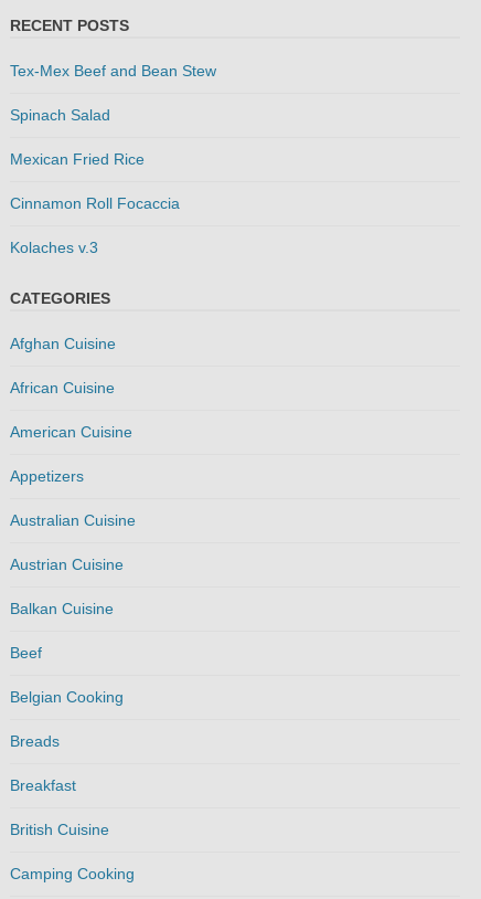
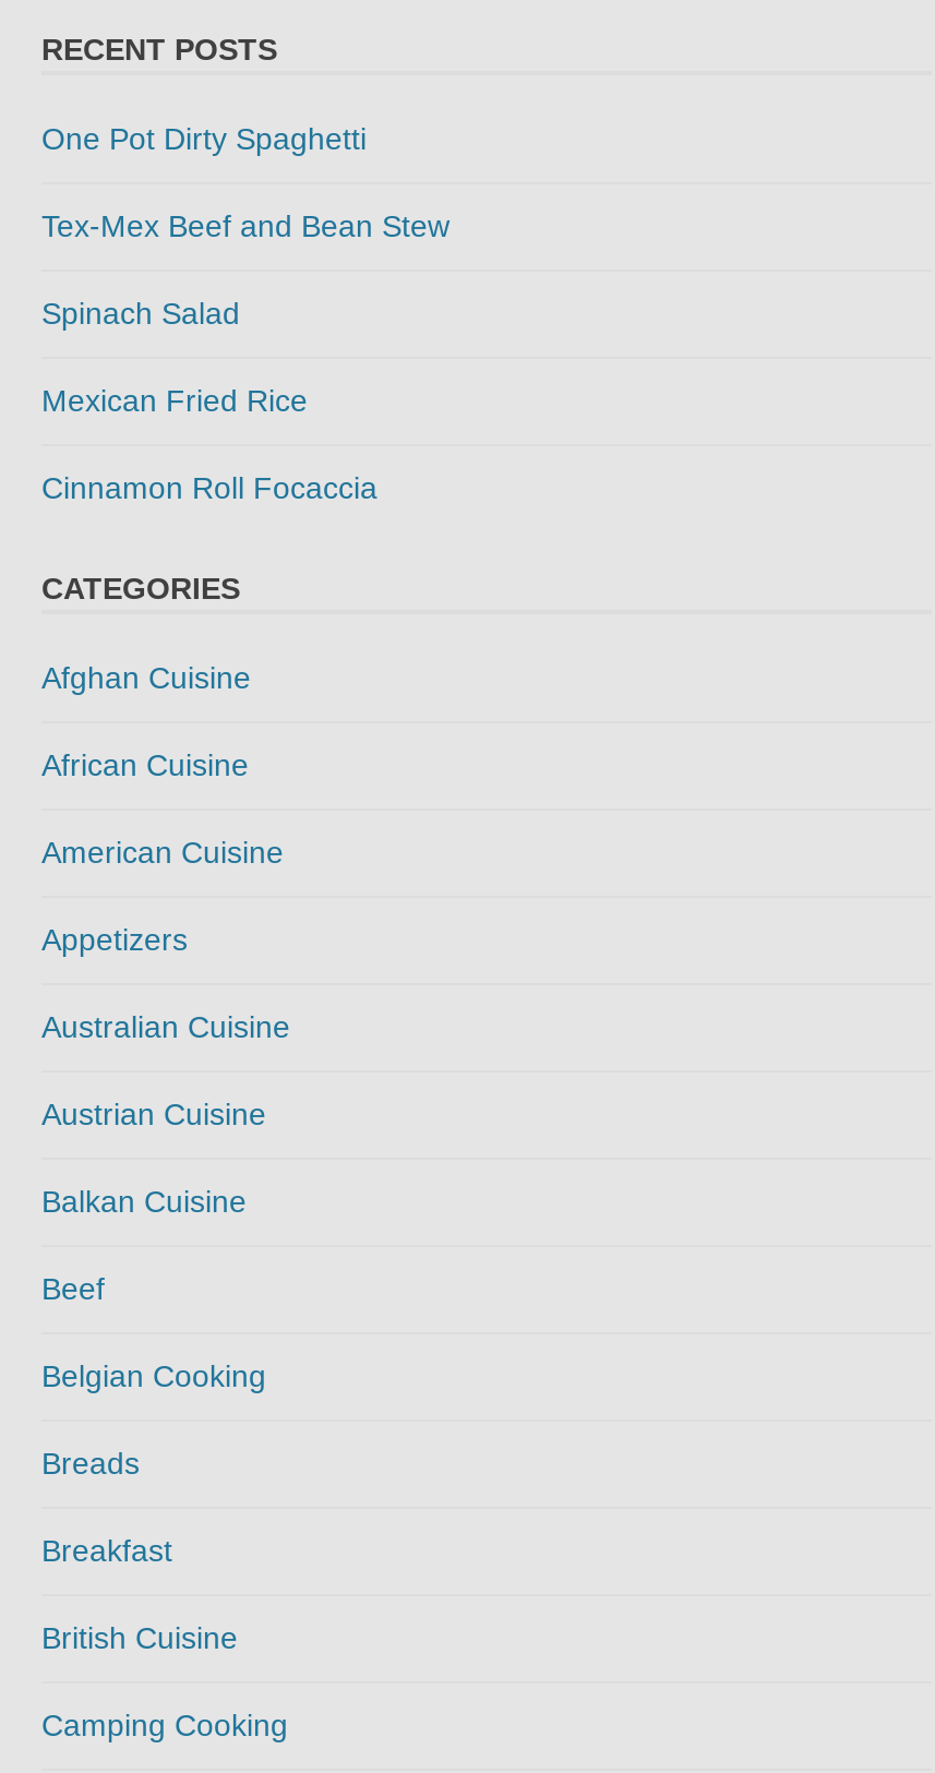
none -> [41,120,367,155] One Pot Dirty Spaghetti
moved [10,62,216,212] -> [41,208,449,505]: Tex-Mex Beef and Bean Stew | Spinach Salad | Mexican Fried Rice | Cinnamon Roll Focaccia
[10,238,98,256] Kolaches v.3 -> none

